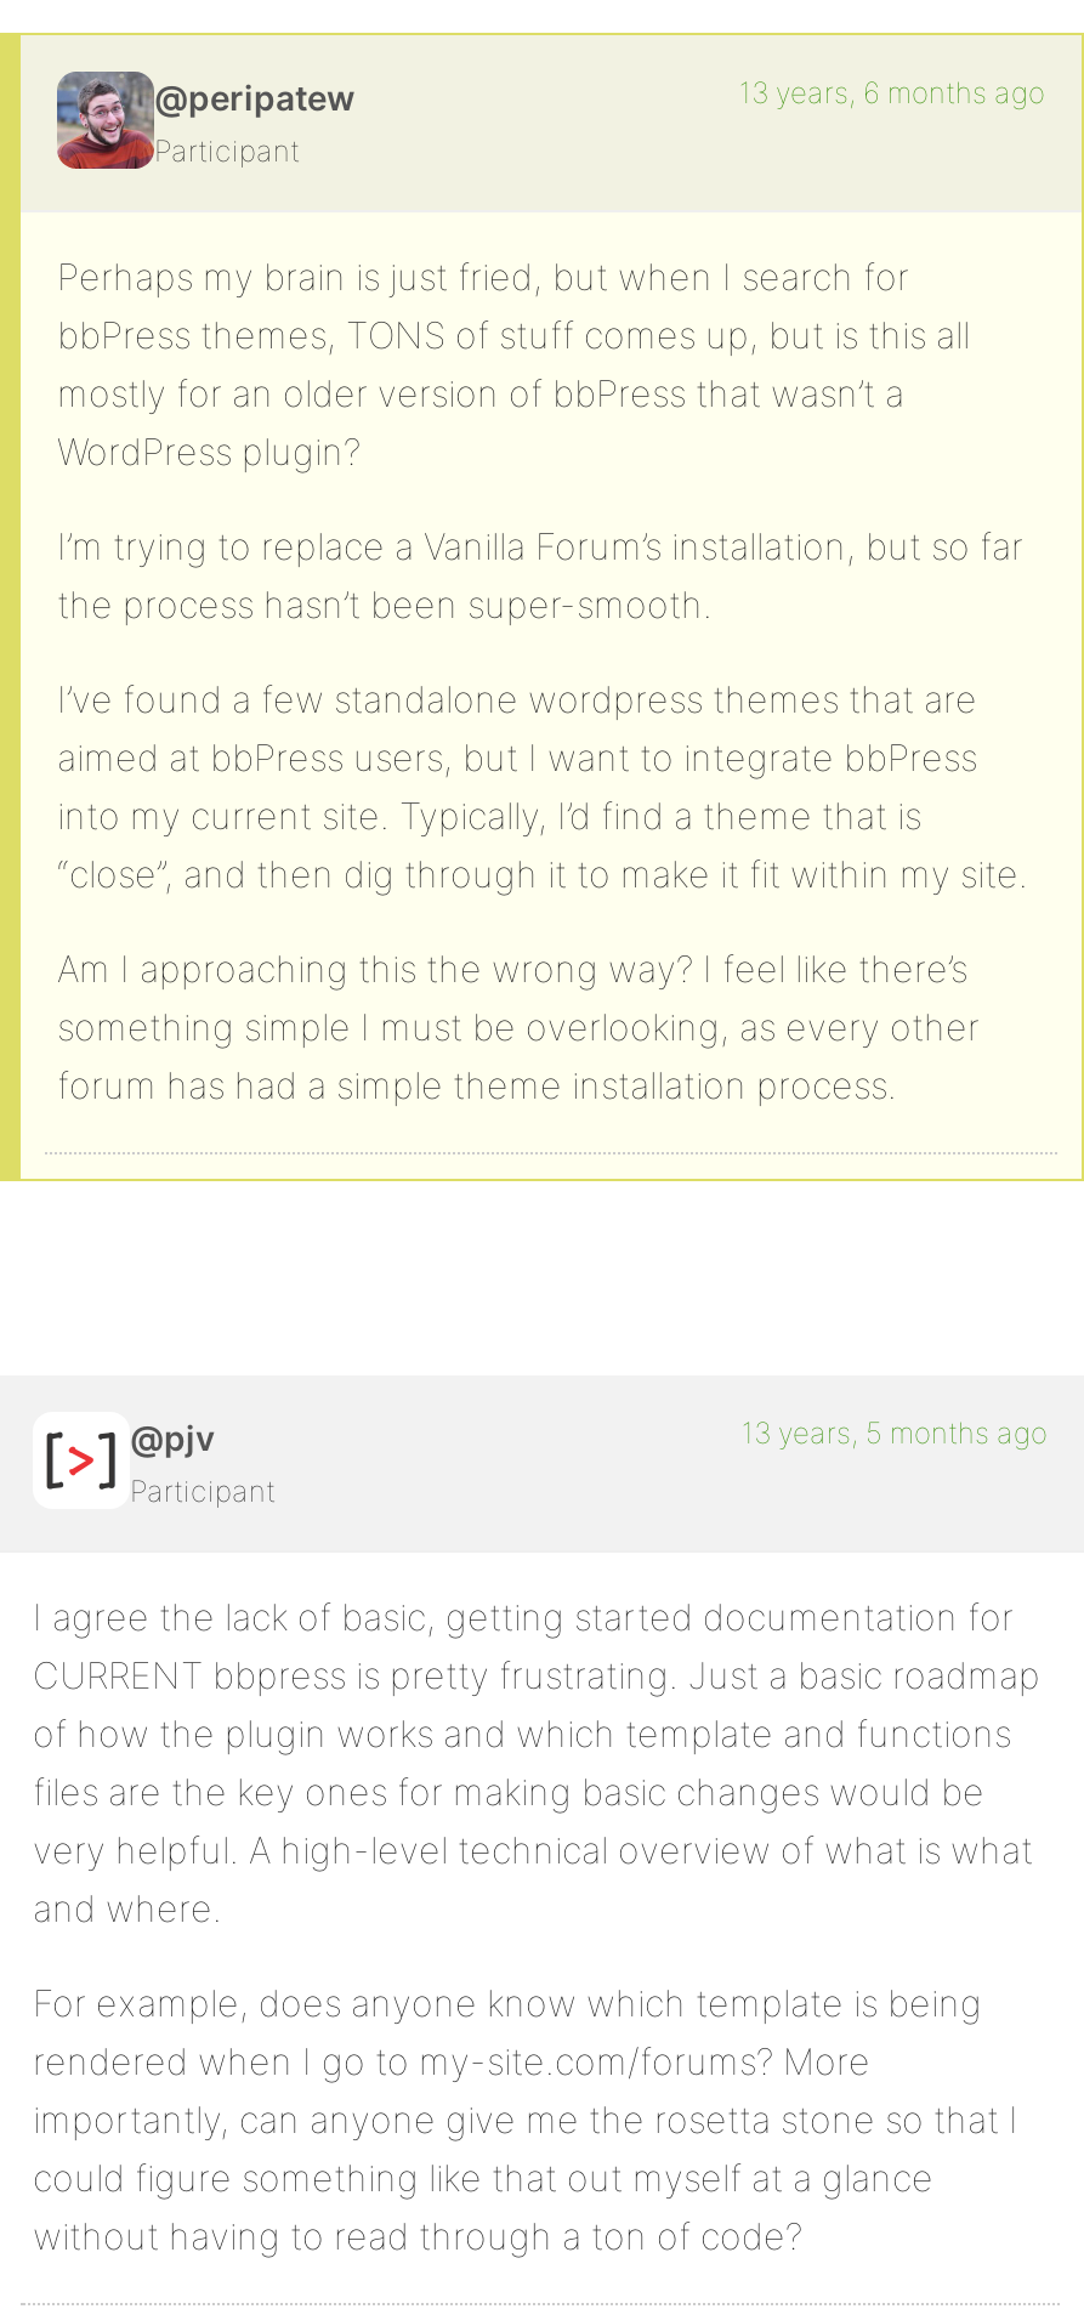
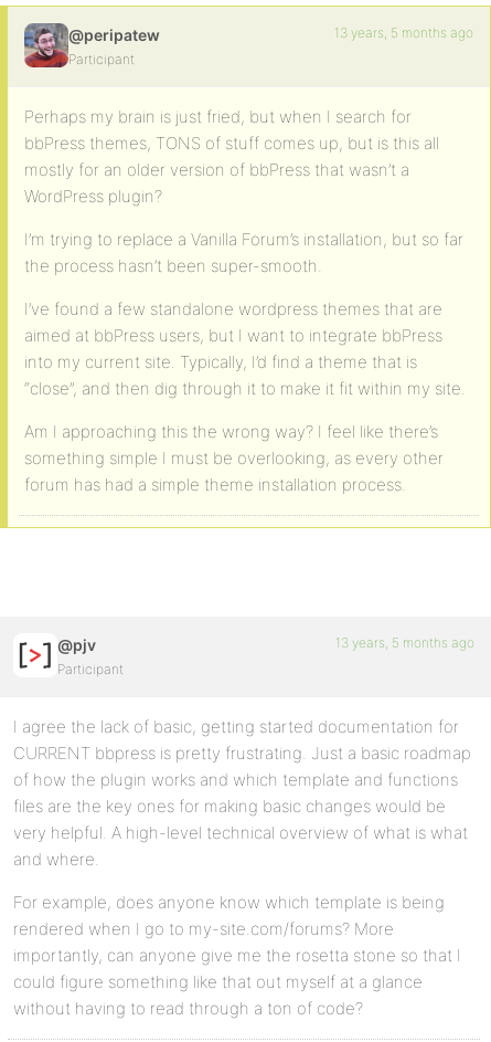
[739,74,1045,110] 13 years, 6 months ago -> [334,24,473,41] 13 years, 5 months ago

